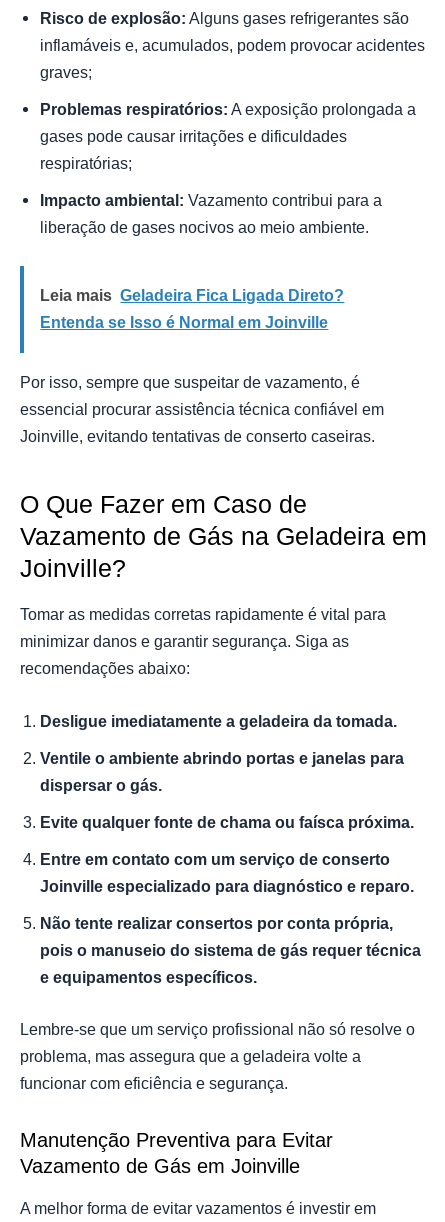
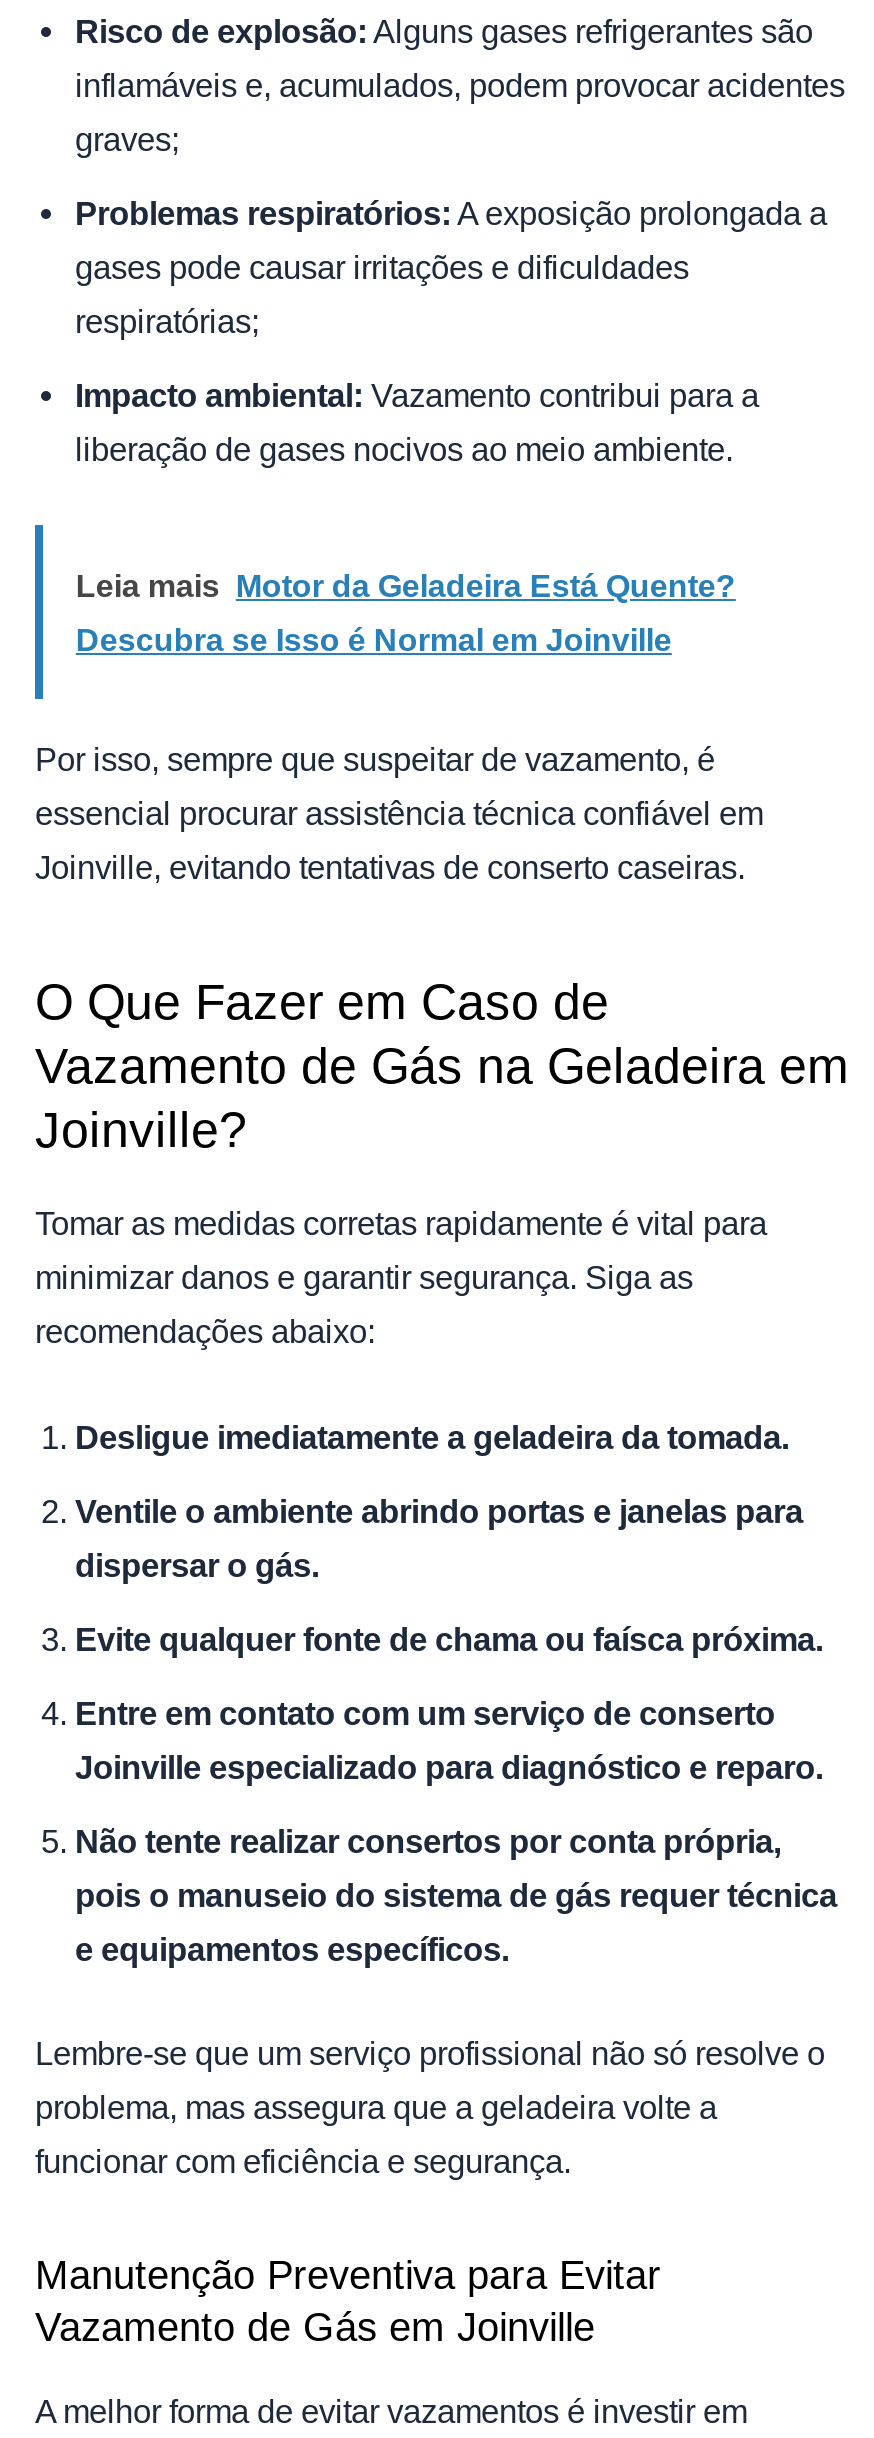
[40,287,344,304] Leia mais Geladeira Fica Ligada Direto? -> [76,569,736,603] Leia mais Motor da Geladeira Está Quente?
[40,314,328,331] Entenda se Isso é Normal em Joinville -> [76,623,672,657] Descubra se Isso é Normal em Joinville

